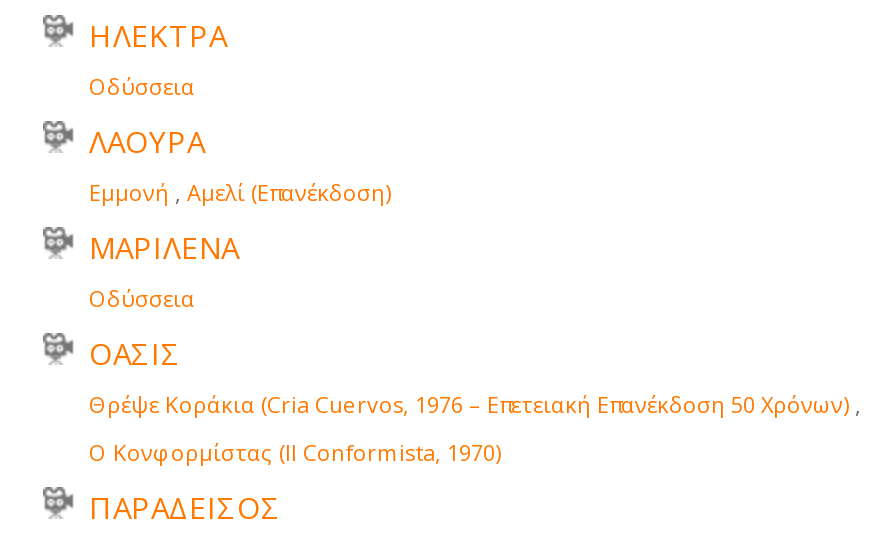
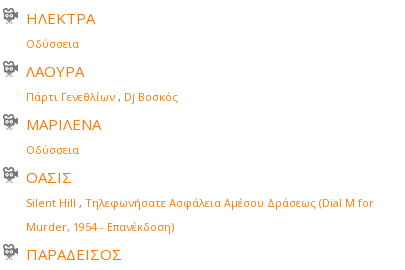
[89,177,391,207] Εμμονή, Αμελί (Επανέκδοση) -> [26,89,178,104] Πάρτι Γενεθλίων, Dj Βοσκός
[89,389,861,419] Θρέψε Κοράκια (Cria Cuervos, 1976 – Επετειακή Επανέκδοση 50 Χρόνων), -> [26,195,374,210] Silent Hill, Τηλεφωνήσατε Ασφάλεια Αμέσου Δράσεως (Dial M for
[89,437,501,467] Ο Κονφορμίστας (Il Conformista, 1970) -> [26,219,174,234] Murder, 1954 - Επανέκδοση)

